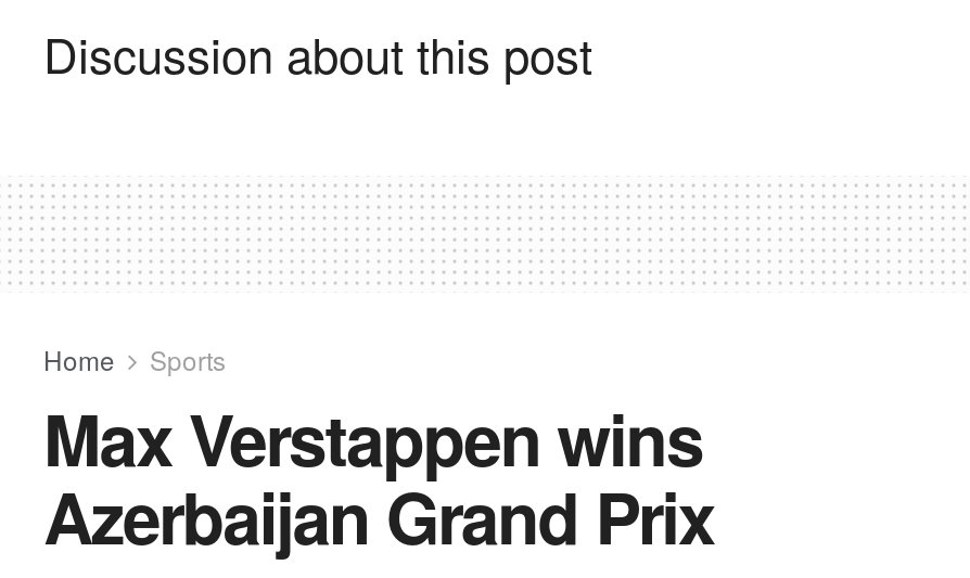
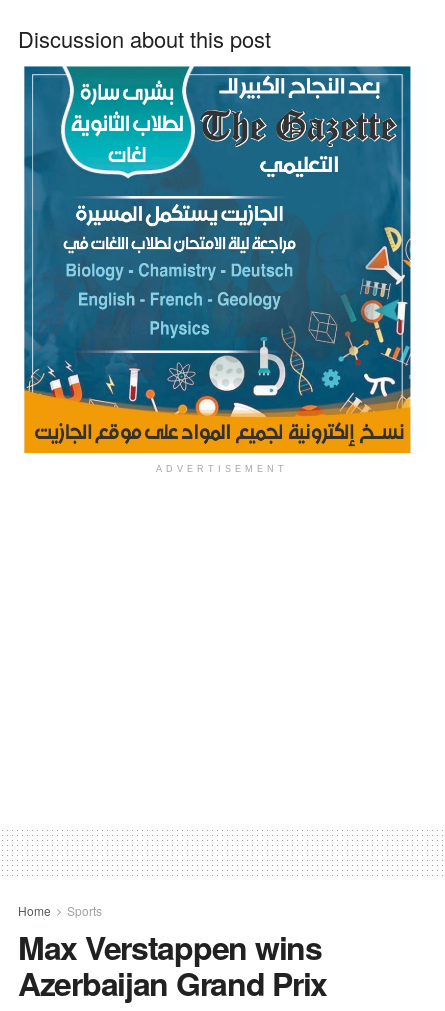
none -> [23,65,412,474] [image] | ADVERTISEMENT

